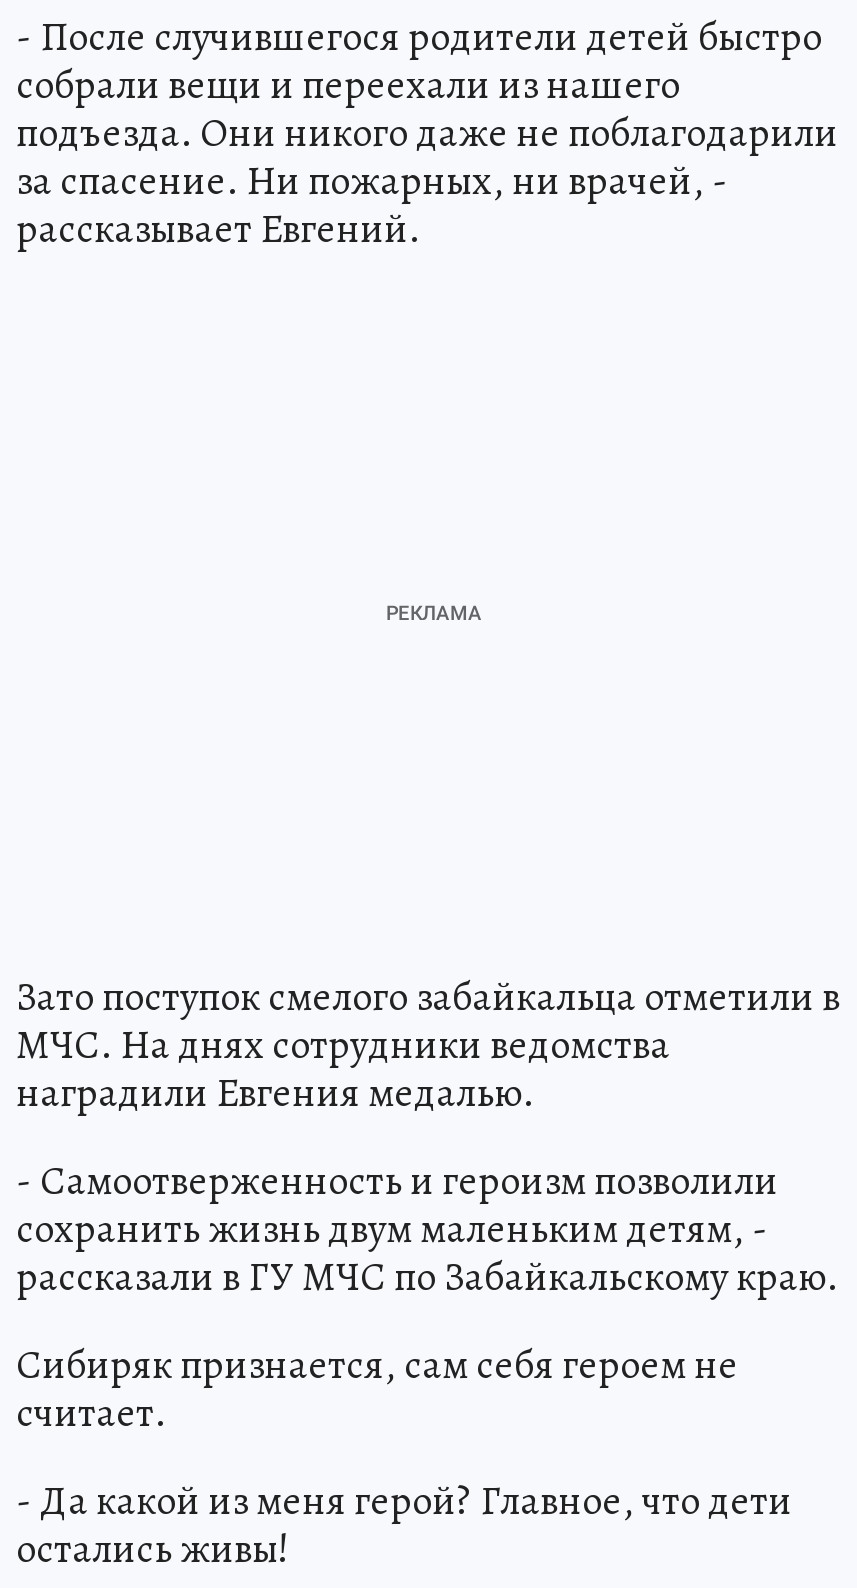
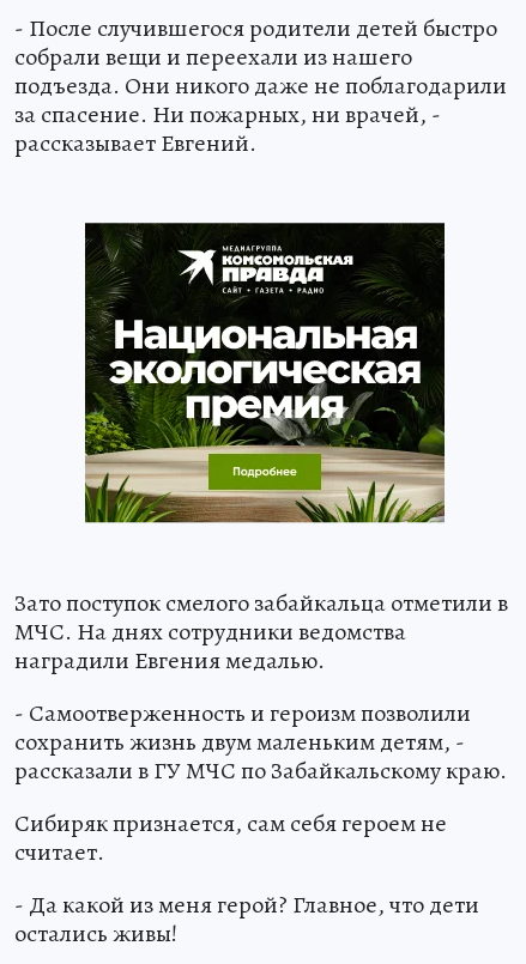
none -> [84,222,446,523] [image]

